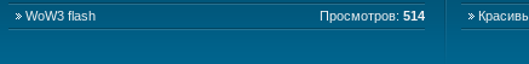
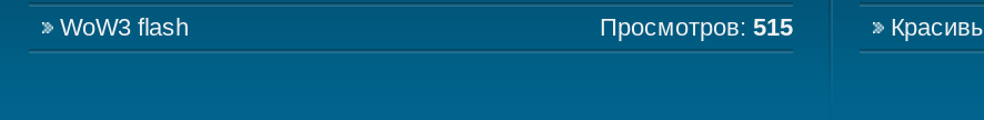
[320,8,425,23] Просмотров: 514 -> [600,13,793,40] Просмотров: 515

